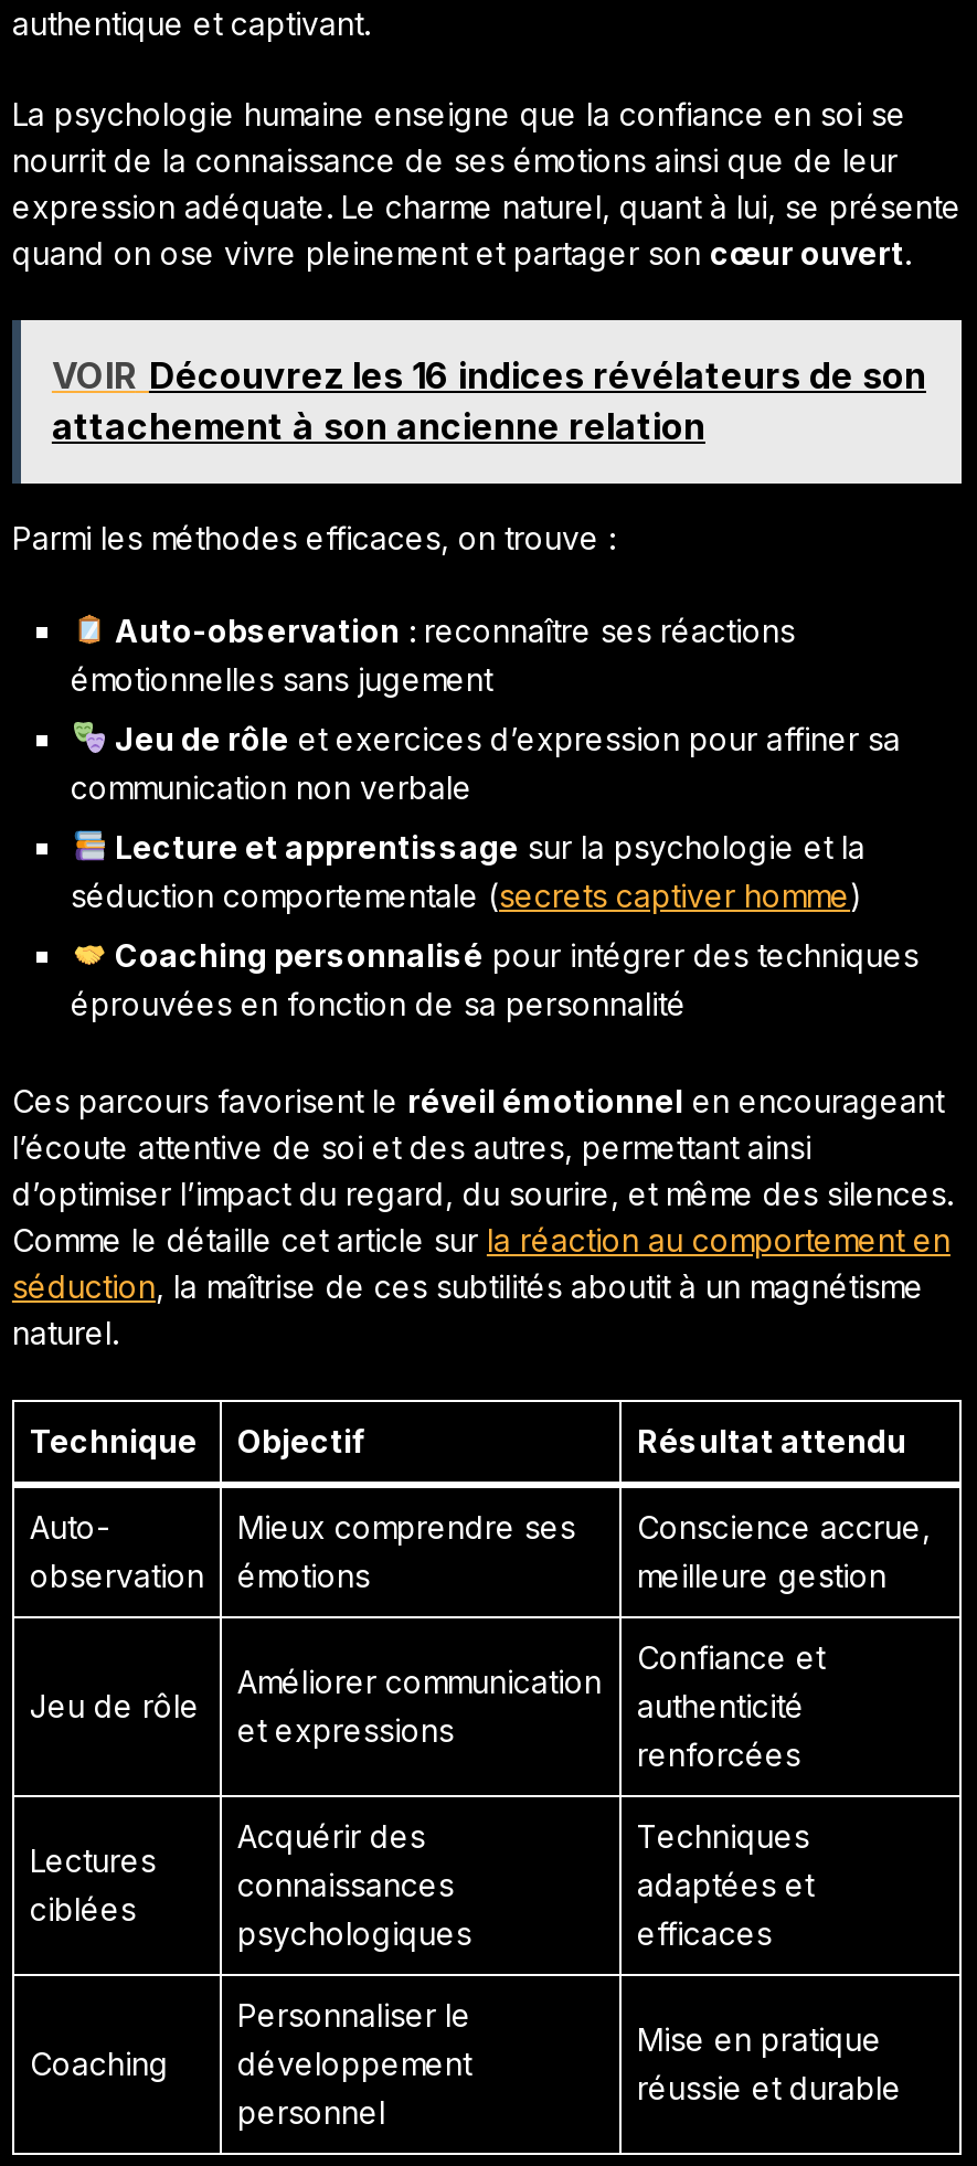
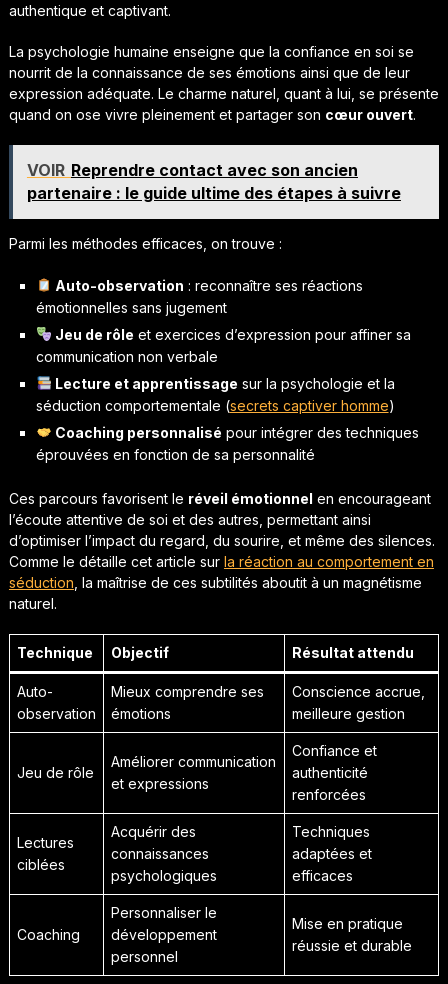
[52,353,926,448] VOIR Découvrez les 16 indices révélateurs de son | attachement à son ancienne relation -> [27,160,401,203] VOIR Reprendre contact avec son ancien | partenaire : le guide ultime des étapes à suivre

